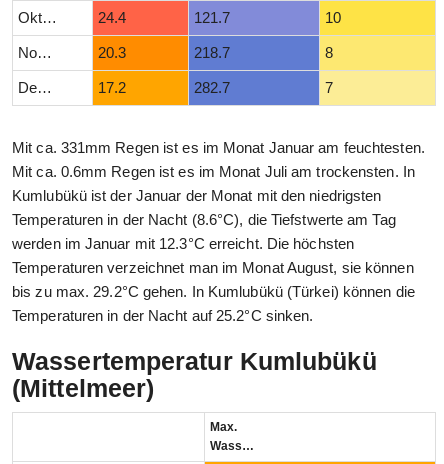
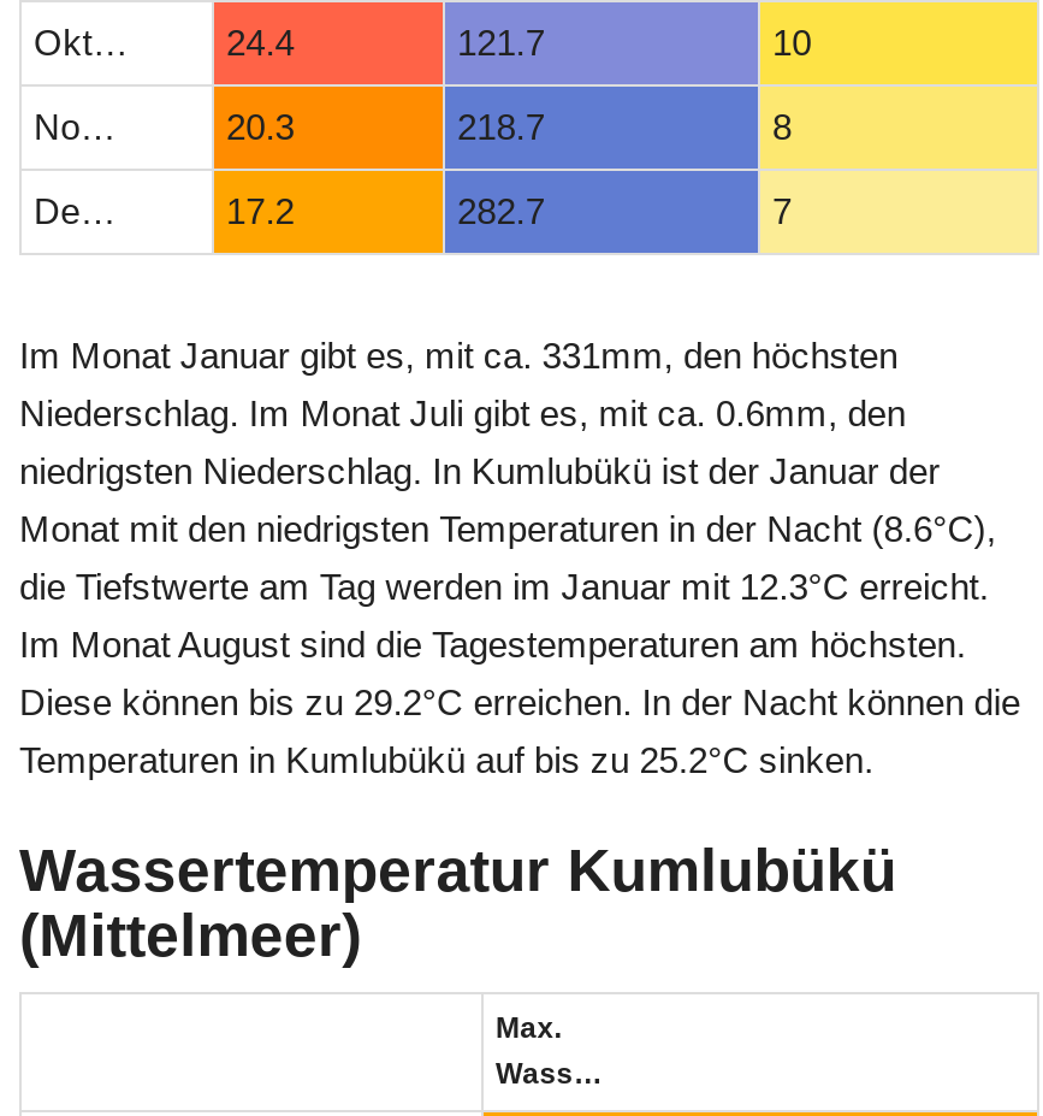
[12,139,425,324] Mit ca. 331mm Regen ist es im Monat Januar am feuchtesten. | Mit ca. 0.6mm Regen ist es im Monat Juli am trockensten. In | Kumlubükü ist der Januar der Monat mit den niedrigsten | Temperaturen in der Nacht (8.6°C), die Tiefstwerte am Tag | werden im Januar mit 12.3°C erreicht. Die höchsten | Temperaturen verzeichnet man im Monat August, sie können | bis zu max. 29.2°C gehen. In Kumlubükü (Türkei) können die | Temperaturen in der Nacht auf 25.2°C sinken. -> [19,335,1020,780] Im Monat Januar gibt es, mit ca. 331mm, den höchsten | Niederschlag. Im Monat Juli gibt es, mit ca. 0.6mm, den | niedrigsten Niederschlag. In Kumlubükü ist der Januar der | Monat mit den niedrigsten Temperaturen in der Nacht (8.6°C), | die Tiefstwerte am Tag werden im Januar mit 12.3°C erreicht. | Im Monat August sind die Tagestemperaturen am höchsten. | Diese können bis zu 29.2°C erreichen. In der Nacht können die | Temperaturen in Kumlubükü auf bis zu 25.2°C sinken.

